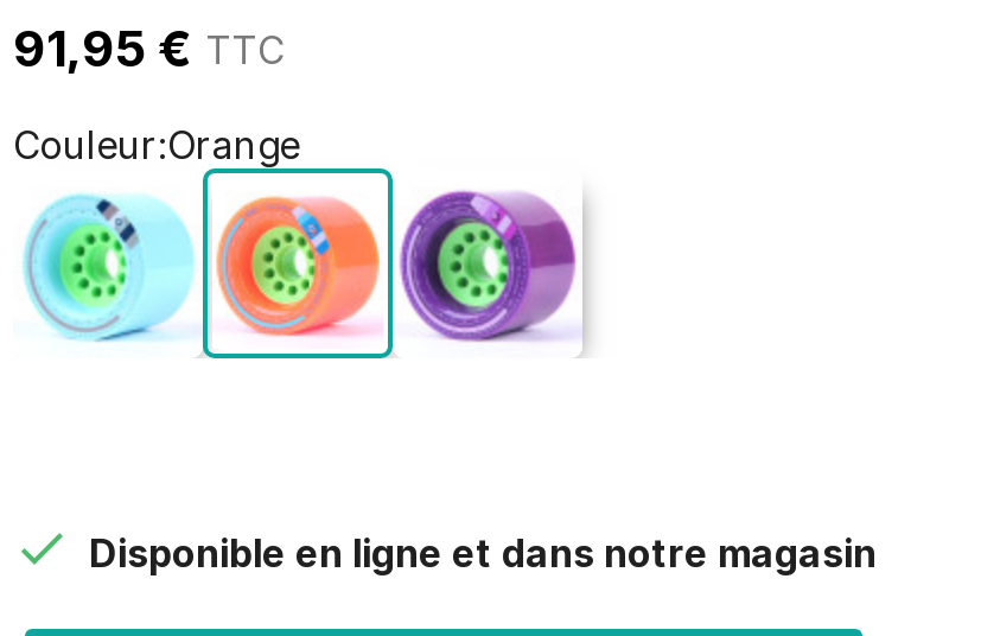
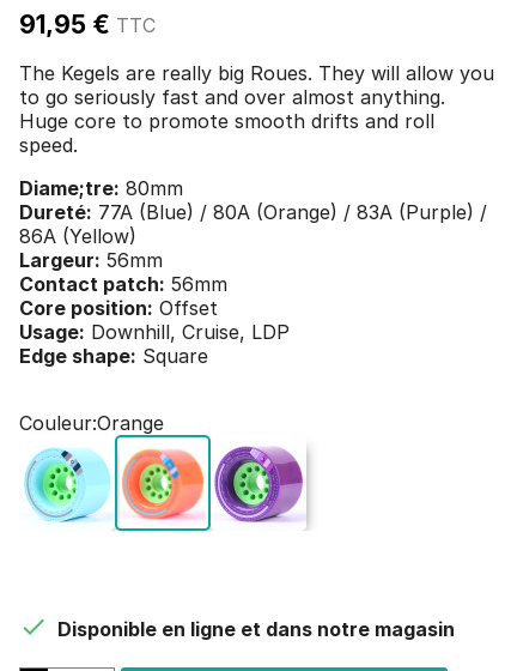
none -> [19,61,494,368] The Kegels are really big Roues. They will allow you | to go seriously fast and over almost anything. | Huge core to promote smooth drifts and roll | speed. | Diame;tre: 80mm | Dureté: 77A (Blue) / 80A (Orange) / 83A (Purple) / | 86A (Yellow) | Largeur: 56mm | Contact patch: 56mm | Core position: Offset | Usage: Downhill, Cruise, LDP | Edge shape: Square

